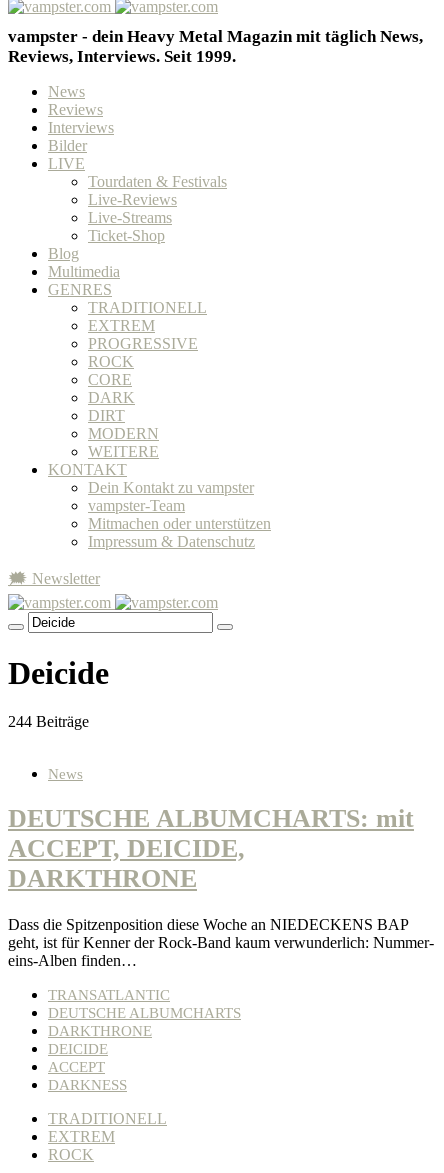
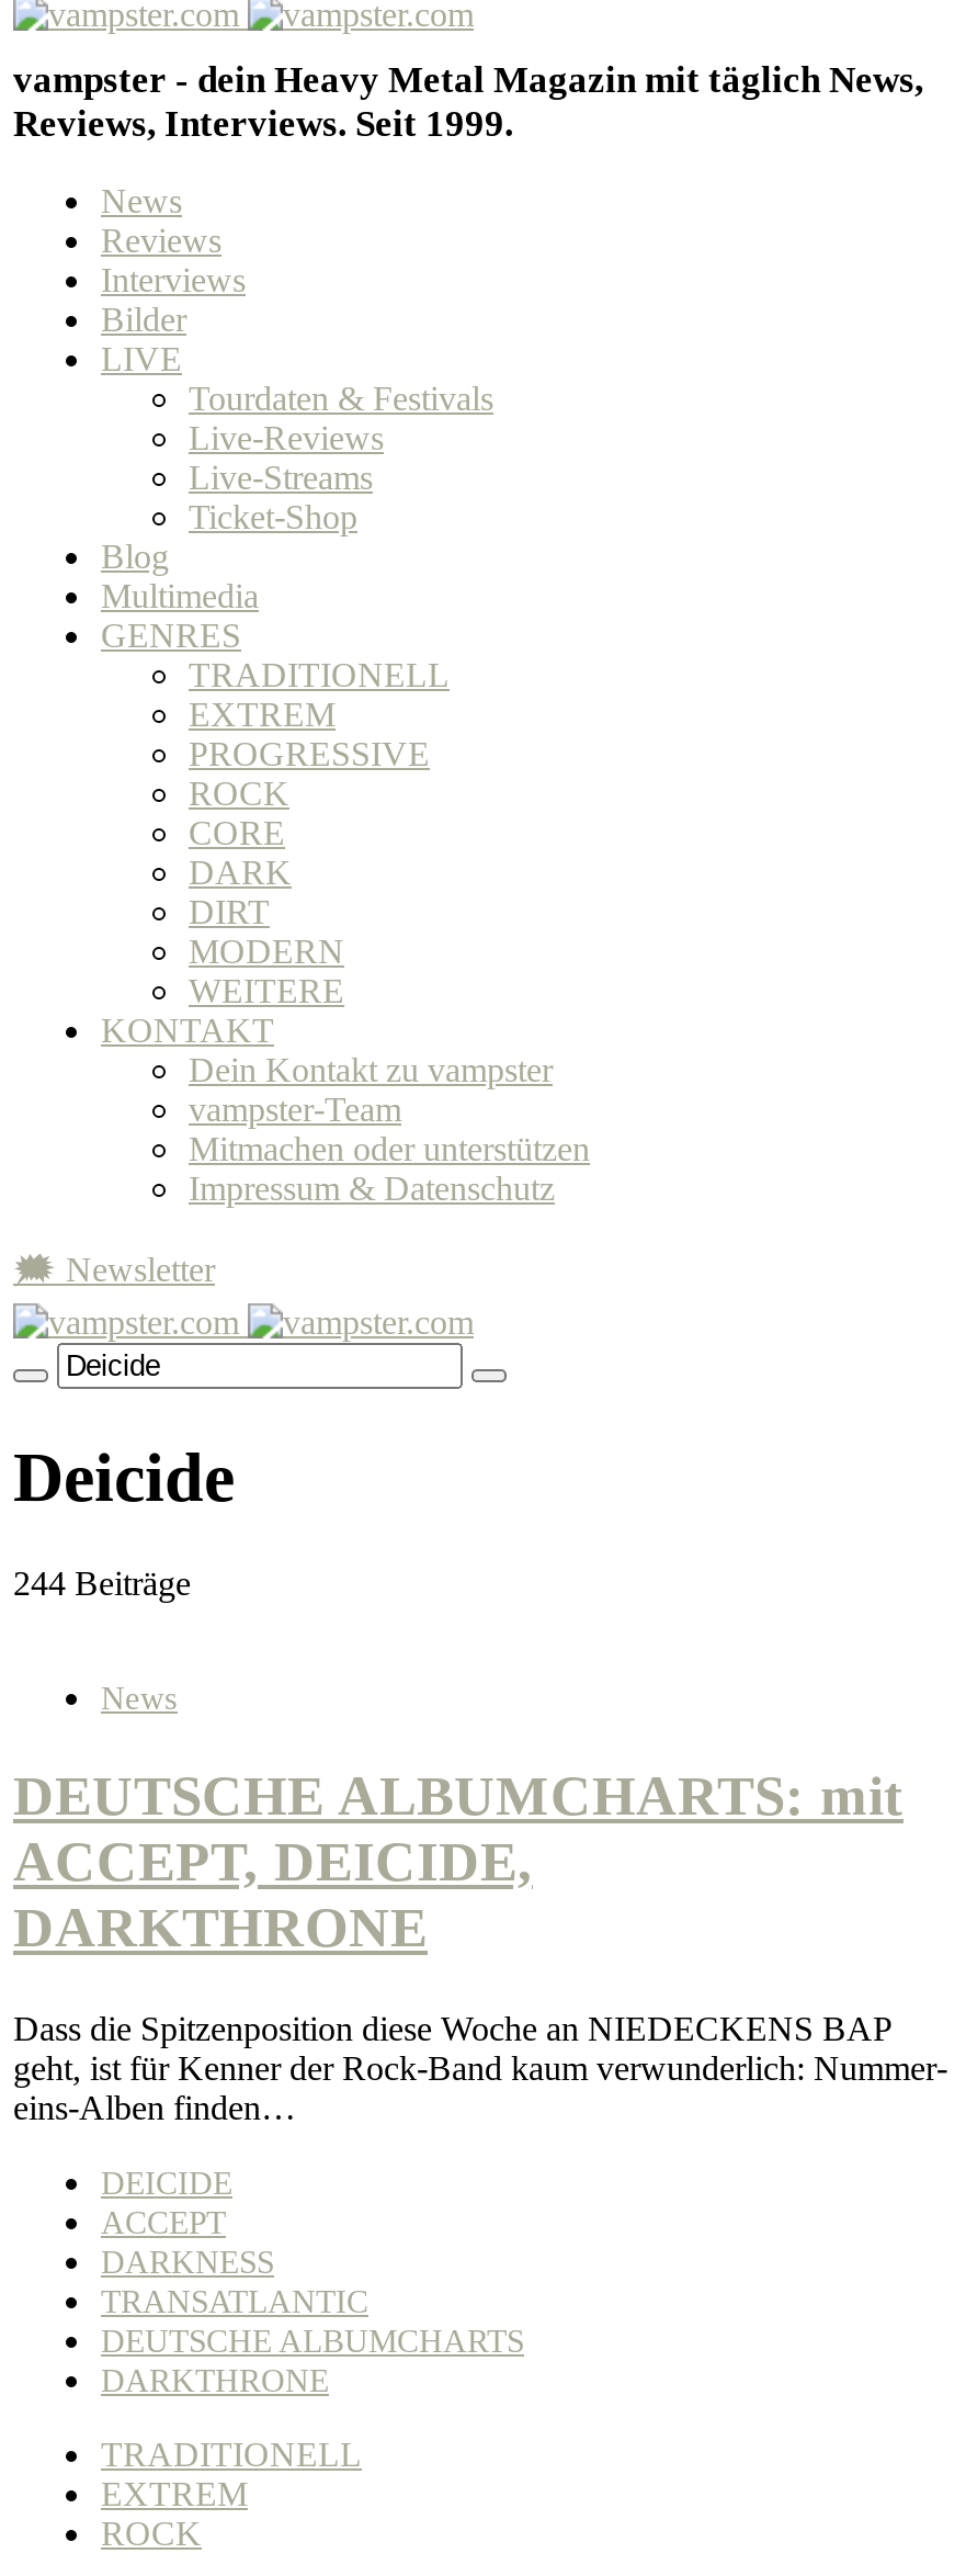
moved [48,987,241,1039] -> [101,2284,524,2398]: TRANSATLANTIC | DEUTSCHE ALBUMCHARTS | DARKTHRONE
moved [48,1041,127,1093] -> [101,2165,274,2279]: DEICIDE | ACCEPT | DARKNESS

